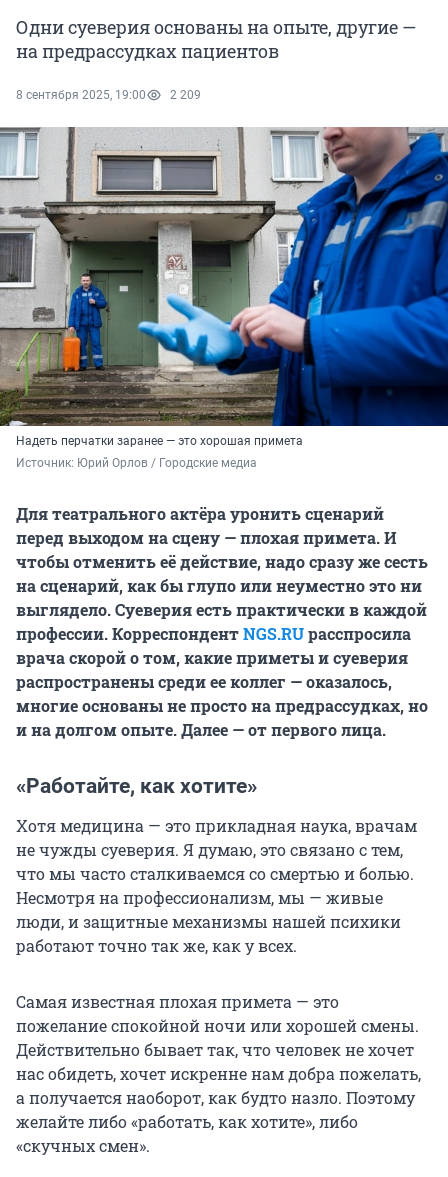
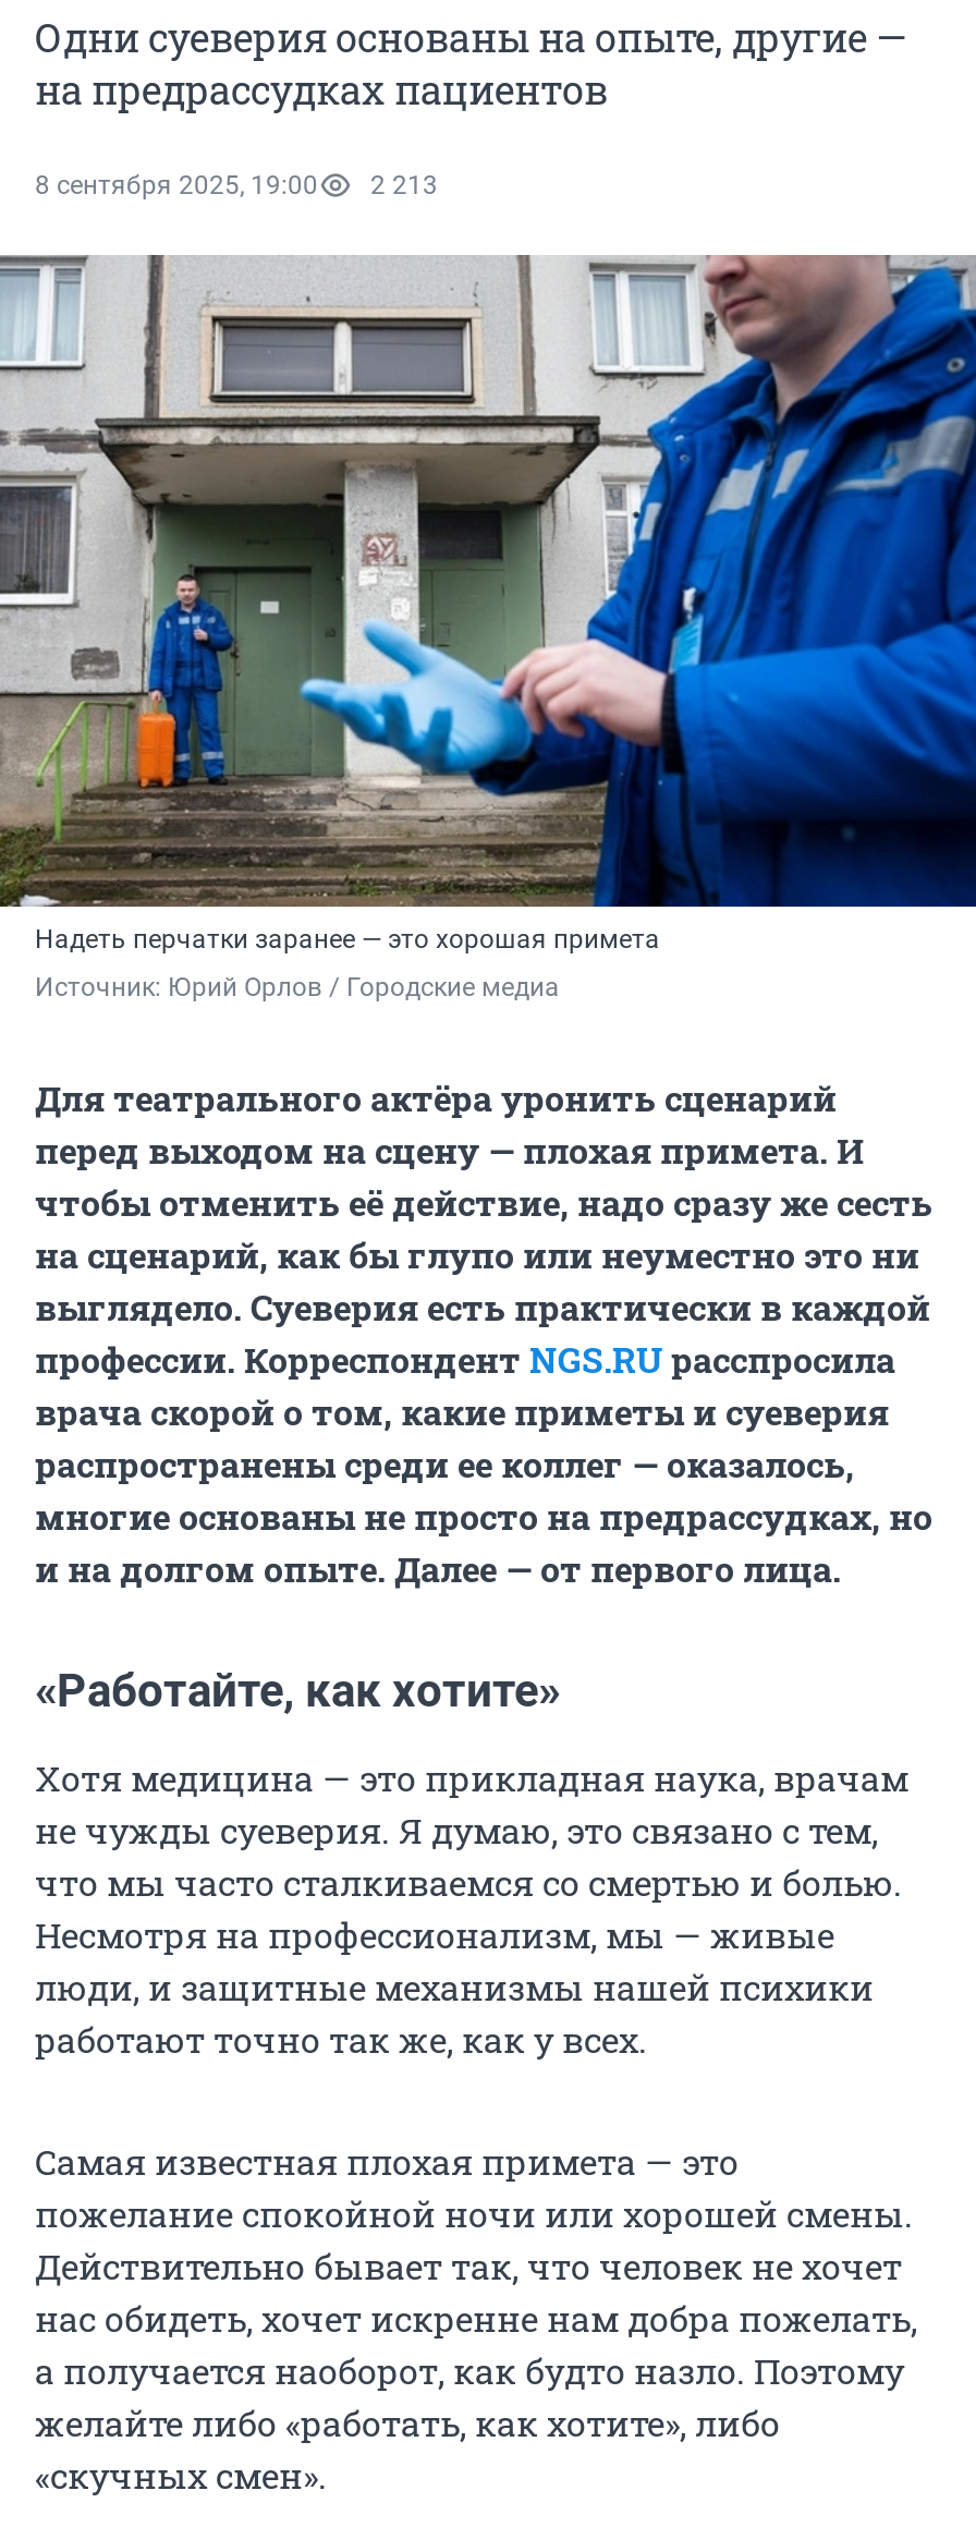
[16,88,201,102] 8 сентября 2025, 19:00 2 209 -> [35,170,438,201] 8 сентября 2025, 19:00 2 213

